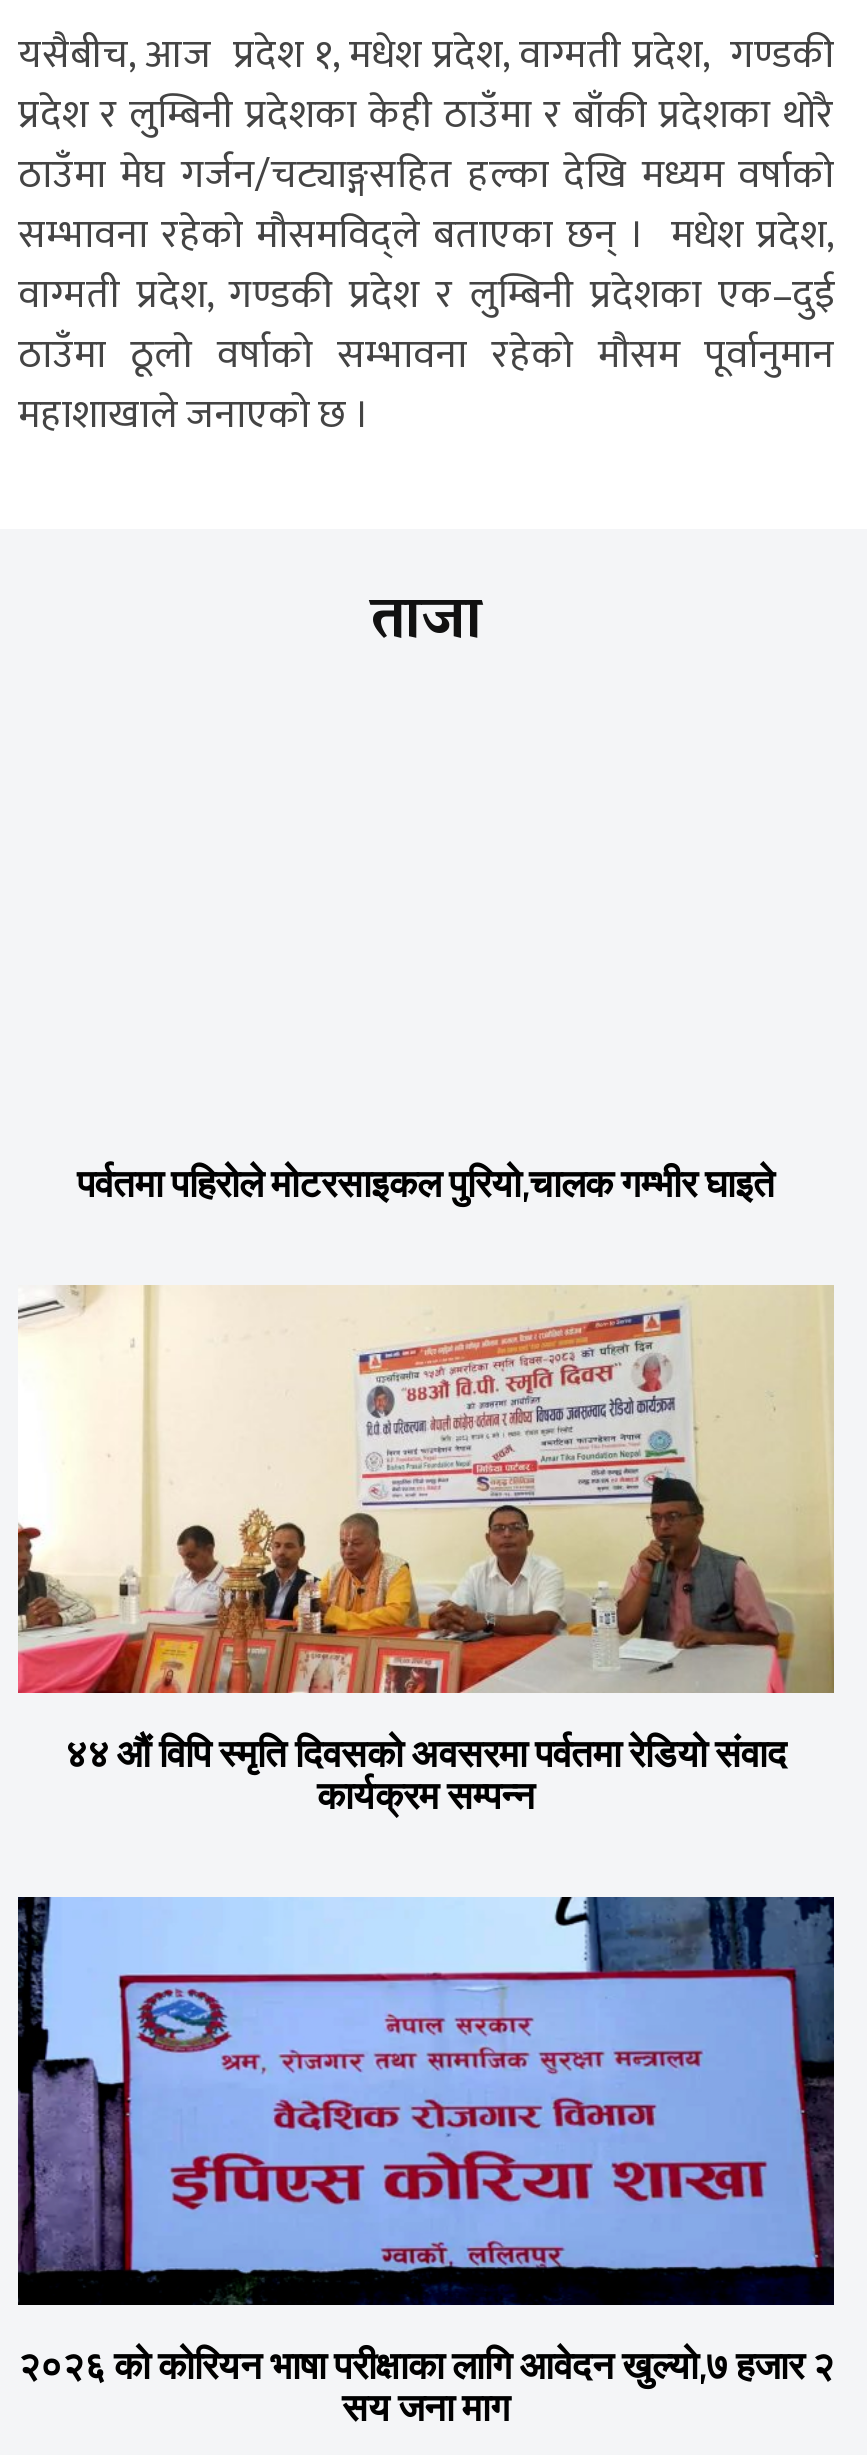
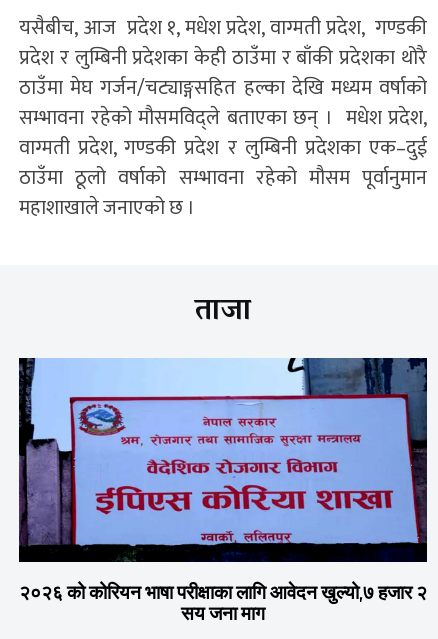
[77,1159,775,1209] पर्वतमा पहिरोले मोटरसाइकल पुरियो,चालक गम्भीर घाइते -> none
[16,1285,836,1821] [image] | ४४ औं विपि स्मृति दिवसको अवसरमा पर्वतमा रेडियो संवाद | कार्यक्रम सम्पन्न -> none

